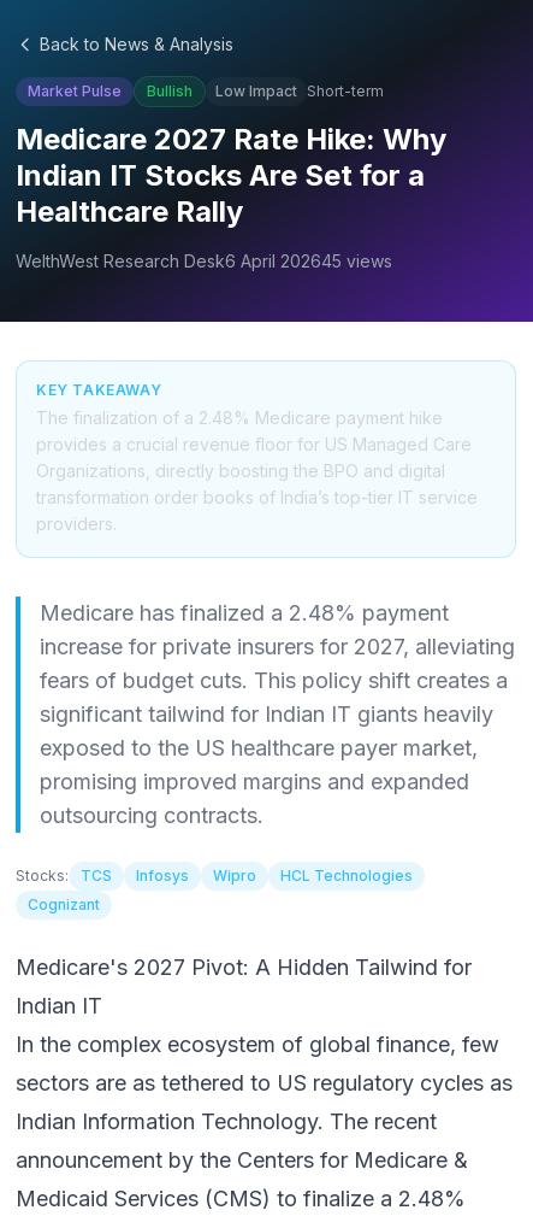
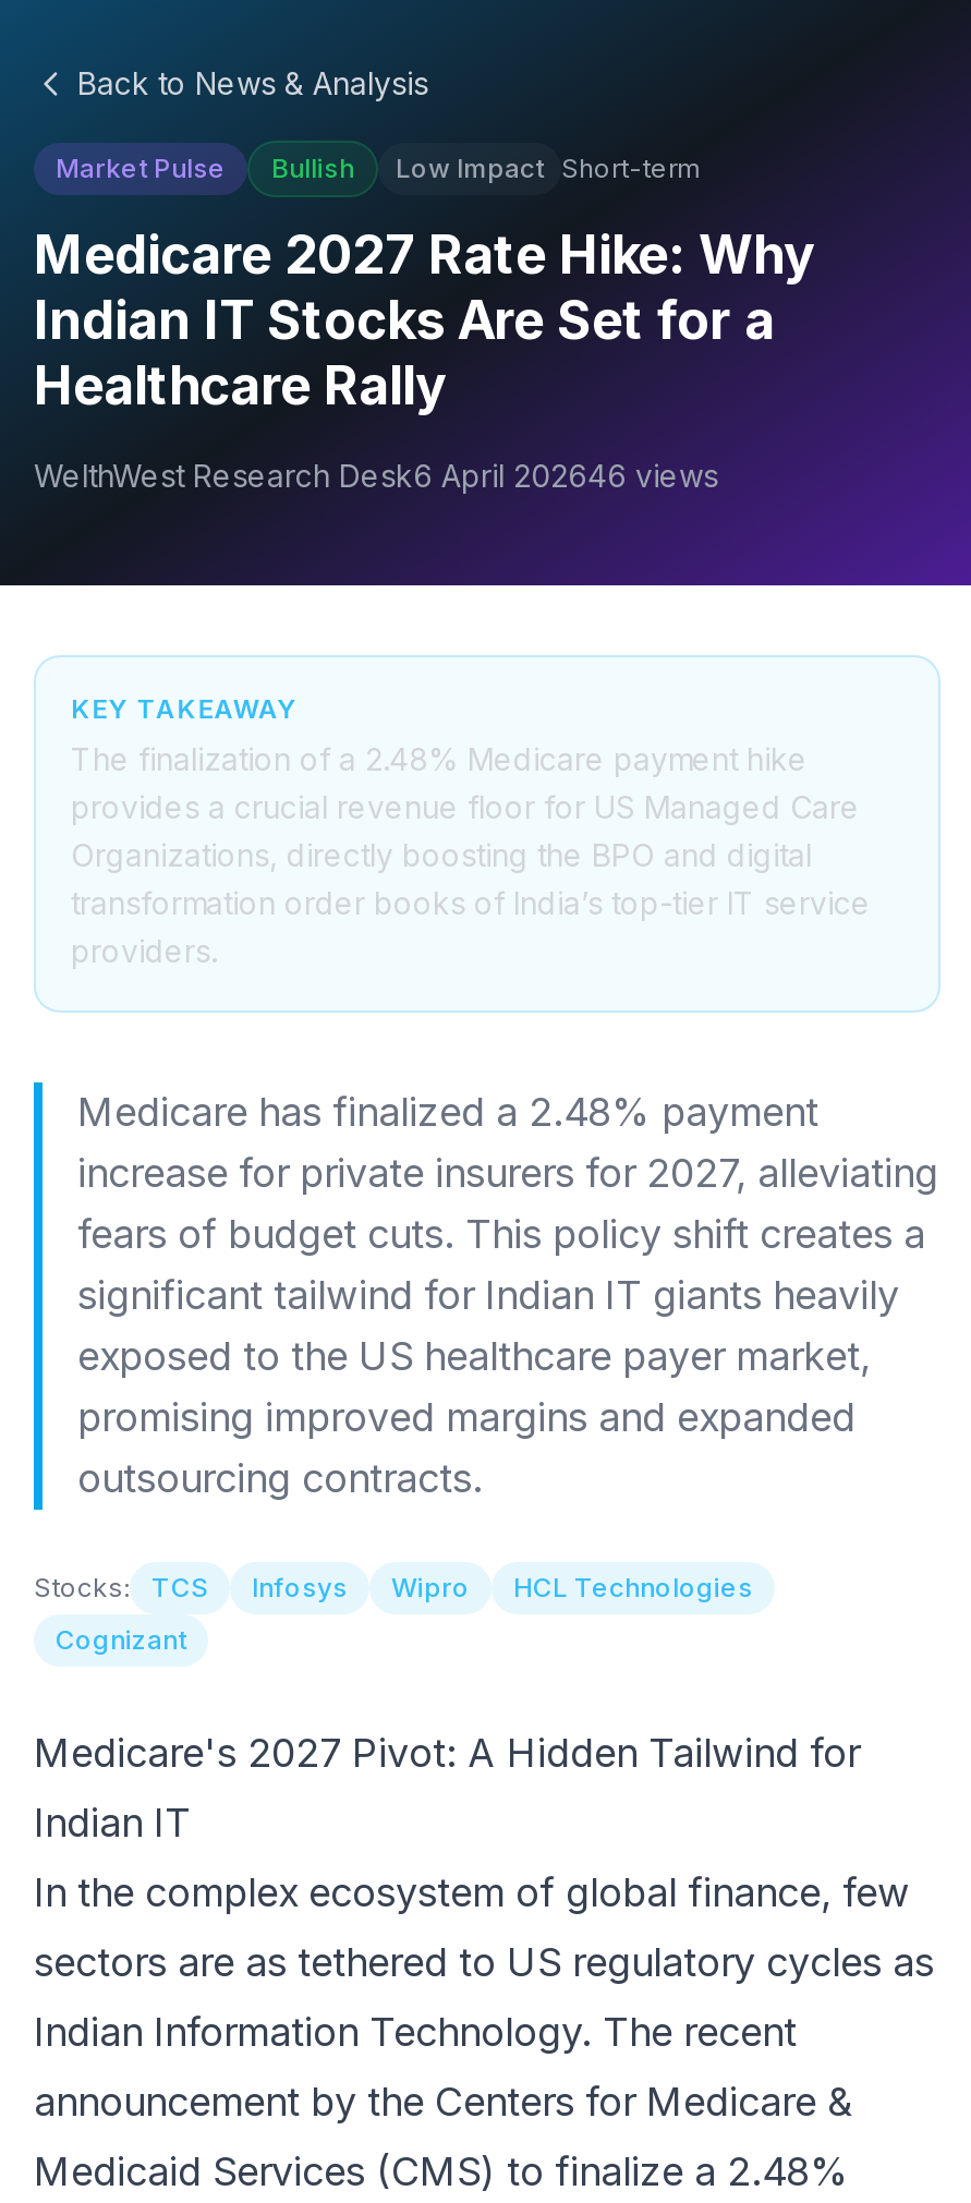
[16,251,392,271] WelthWest Research Desk6 April 202645 views -> [34,457,718,494] WelthWest Research Desk6 April 202646 views

